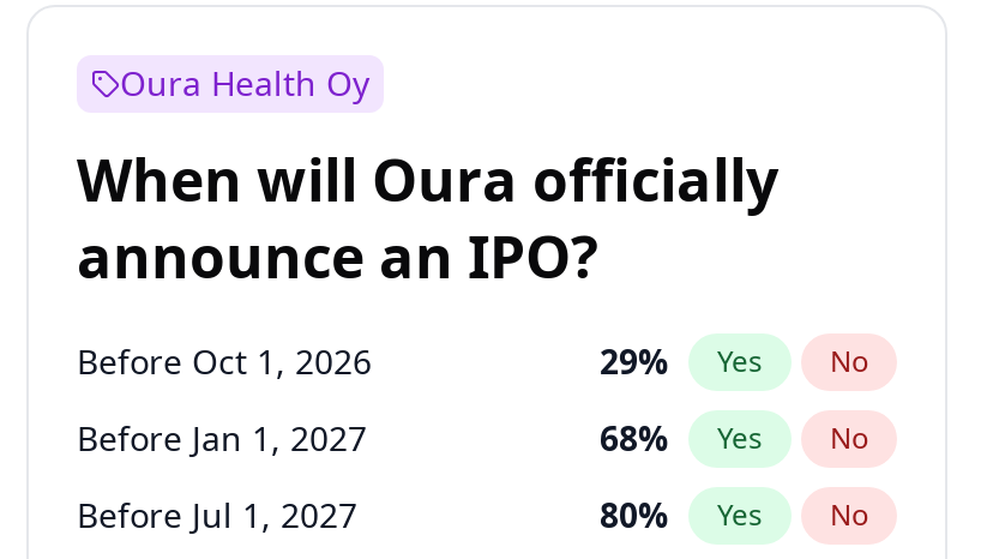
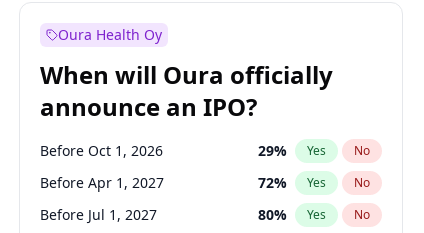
[77,415,367,461] Before Jan 1, 2027 -> [40,173,164,192] Before Apr 1, 2027
[600,415,868,461] 68% Yes No -> [258,173,370,192] 72% Yes No

